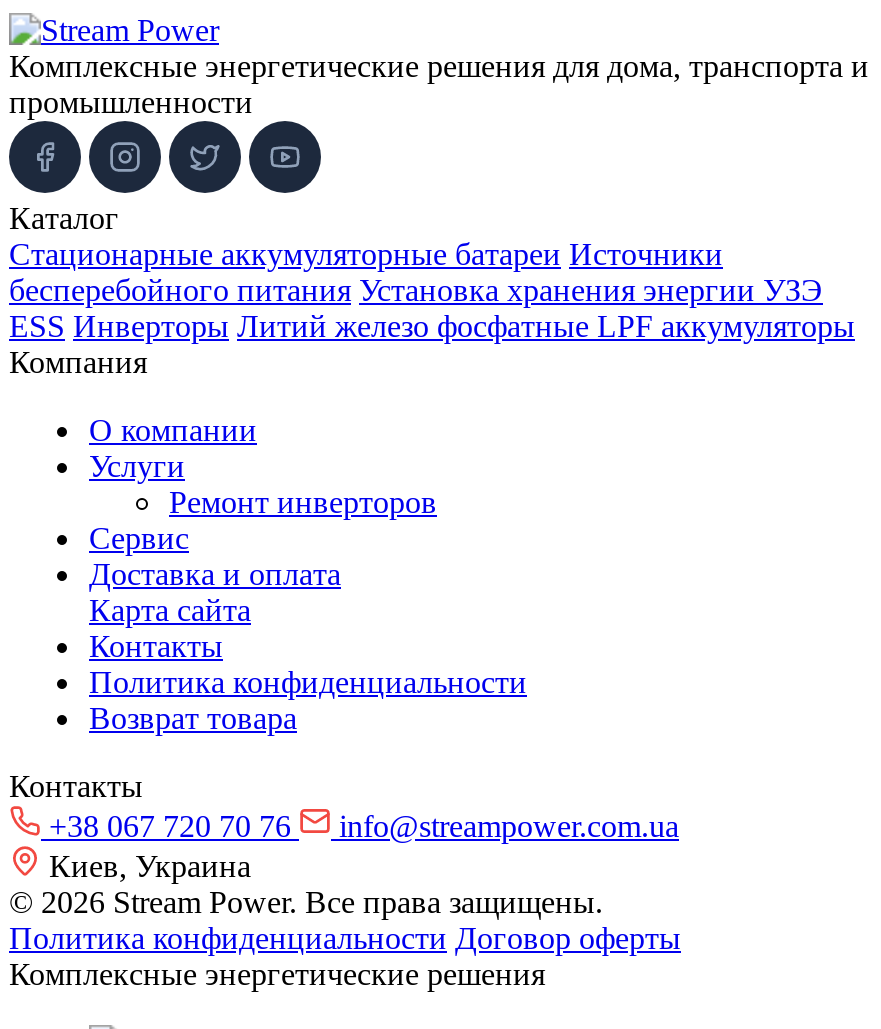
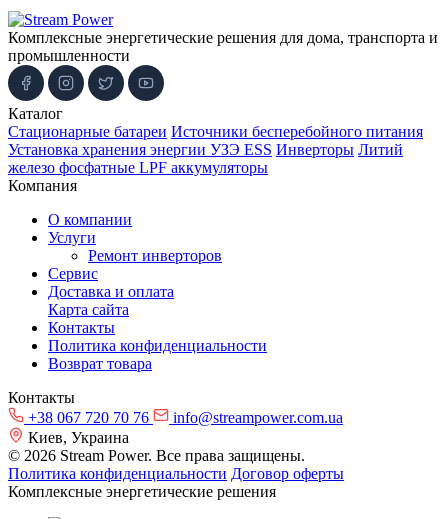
[9,238,855,344] Стационарные аккумуляторные батареи Источники | бесперебойного питания Установка хранения энергии УЗЭ | ESS Инверторы Литий железо фосфатные LPF аккумуляторы -> [8,123,423,176] Cтационарные батареи Источники бесперебойного питания | Установка хранения энергии УЗЭ ESS Инверторы Литий | железо фосфатные LPF аккумуляторы

